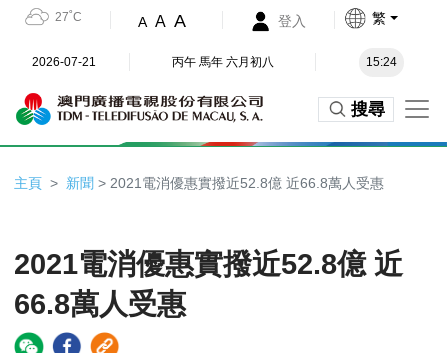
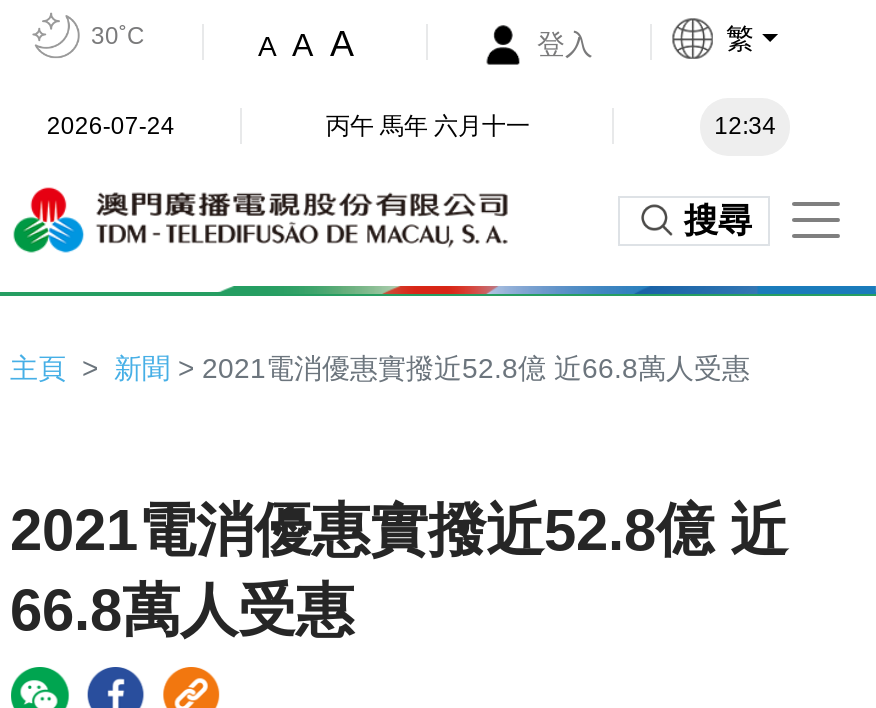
[54,10,81,24] 27˚C -> [91,22,145,50] 30˚C
[32,54,96,68] 2026-07-21 -> [47,111,175,139] 2026-07-24
[172,54,274,68] 丙午 馬年 六月初八 -> [326,111,530,139] 丙午 馬年 六月十一
[366,54,397,68] 15:24 -> [714,111,776,139] 12:34

